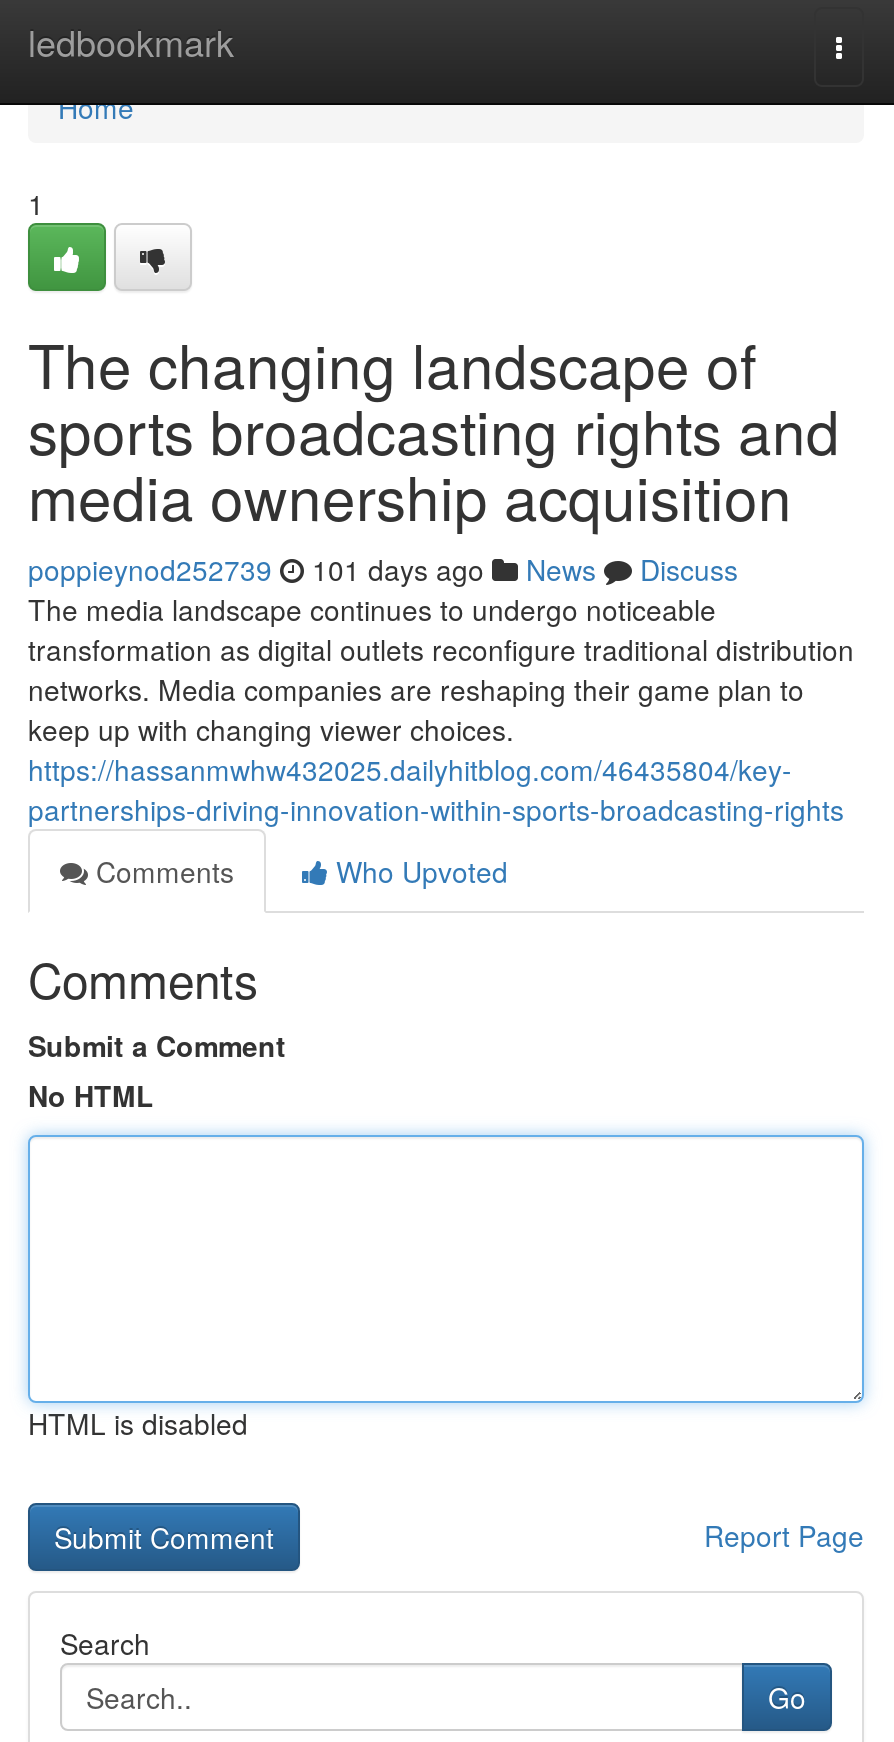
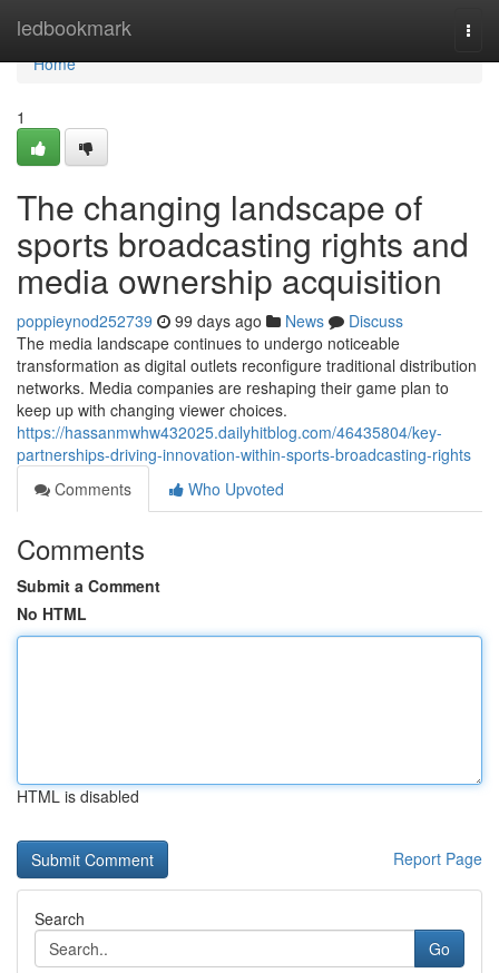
[28,549,738,589] poppieynod252739 101 days ago News Discuss -> [17,309,403,332] poppieynod252739 99 days ago News Discuss

